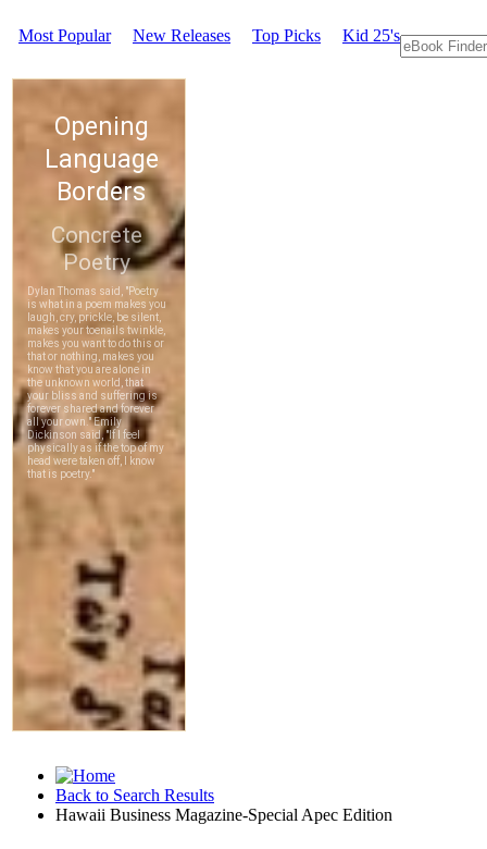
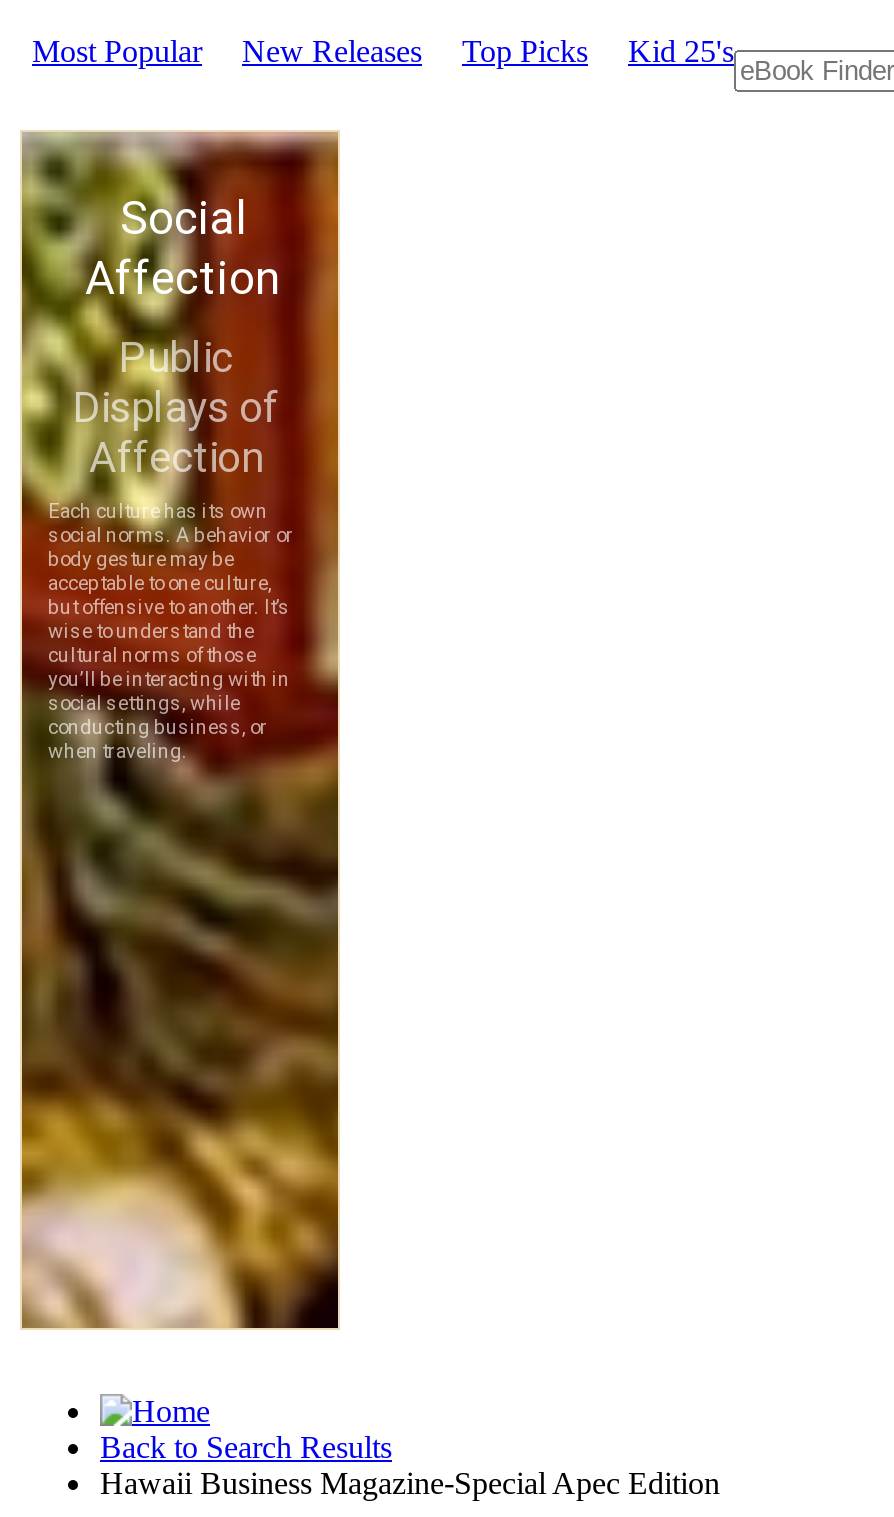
[12,79,186,731] [image] -> [22,132,340,1330] [image]

